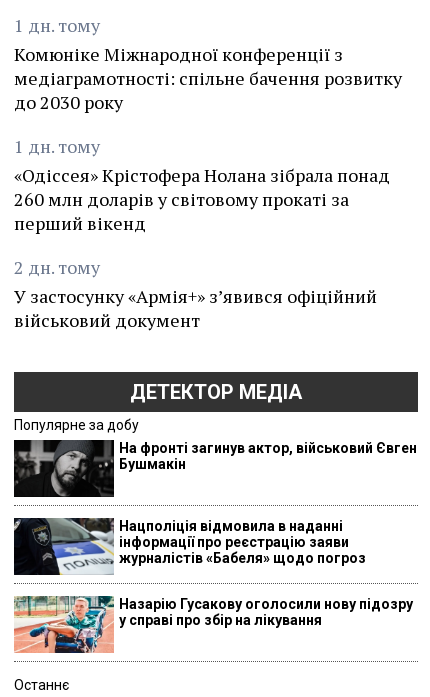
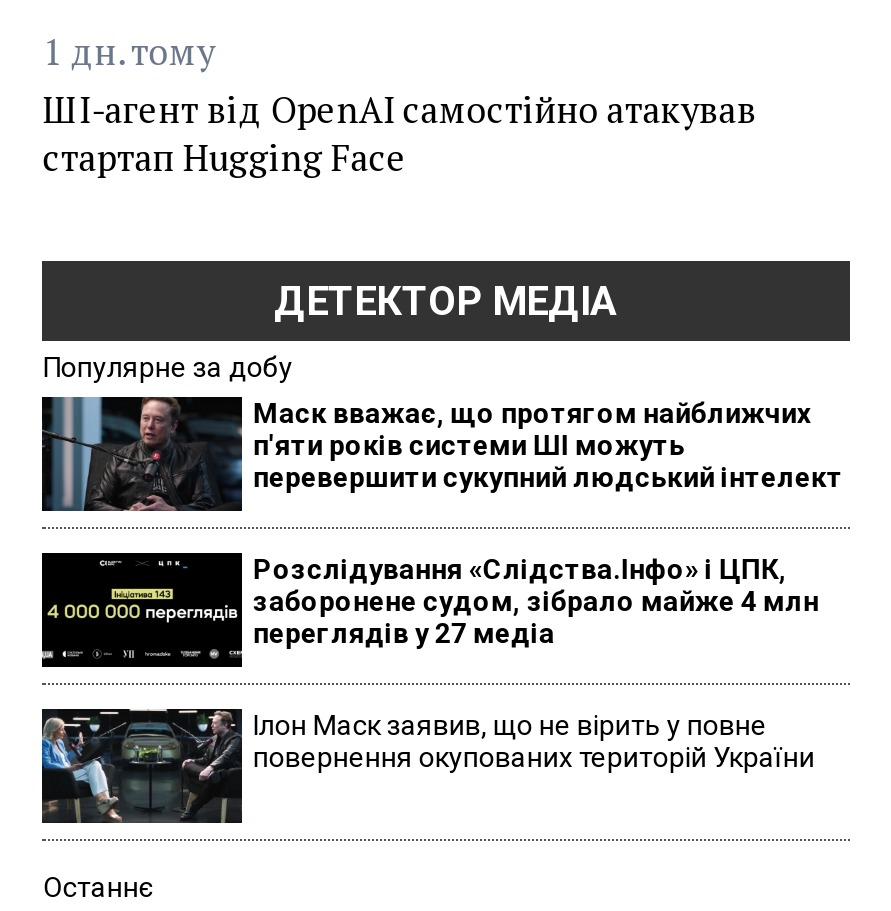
[14,41,402,331] Комюніке Міжнародної конференції з | медіаграмотності: спільне бачення розвитку | до 2030 року | 1 дн. тому | «Одіссея» Крістофера Нолана зібрала понад | 260 млн доларів у світовому прокаті за | перший вікенд | 2 дн. тому | У застосунку «Армія+» зʼявився офіційний | військовий документ -> [43,84,757,180] ШІ-агент від OpenAI самостійно атакував | стартап Hugging Face
[15,439,417,498] [image] | На фронті загинув актор, військовий Євген | Бушмакін -> [46,395,843,513] [image] | Маск вважає, що протягом найближчих | п'яти років системи ШІ можуть | перевершити сукупний людський інтелект
[13,517,366,576] [image] | Нацполіція відмовила в наданні | інформації про реєстрацію заяви | журналістів «Бабеля» щодо погроз -> [42,551,819,669] [image] | Розслідування «Слідства.Інфо» і ЦПК, | заборонене судом, зібрало майже 4 млн | переглядів у 27 медіа
[13,595,413,654] [image] | Назарію Гусакову оголосили нову підозру | у справі про збір на лікування -> [40,708,815,825] [image] | Ілон Маск заявив, що не вірить у повне | повернення окупованих територій України

